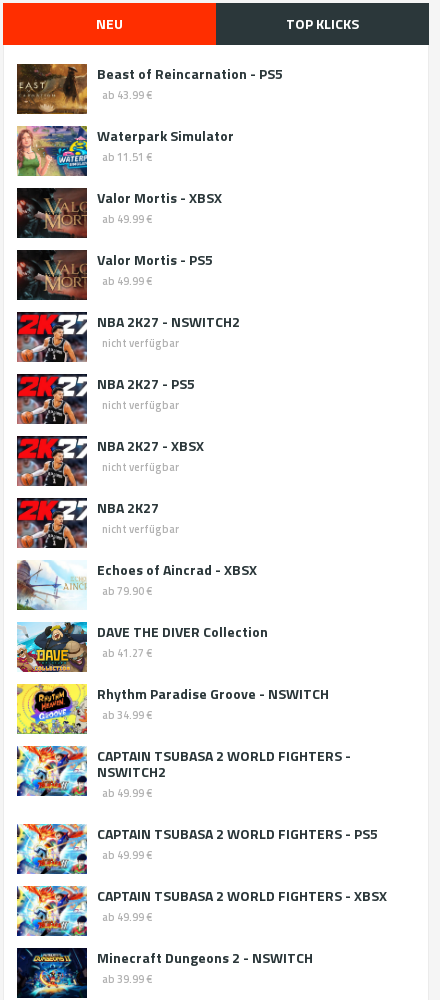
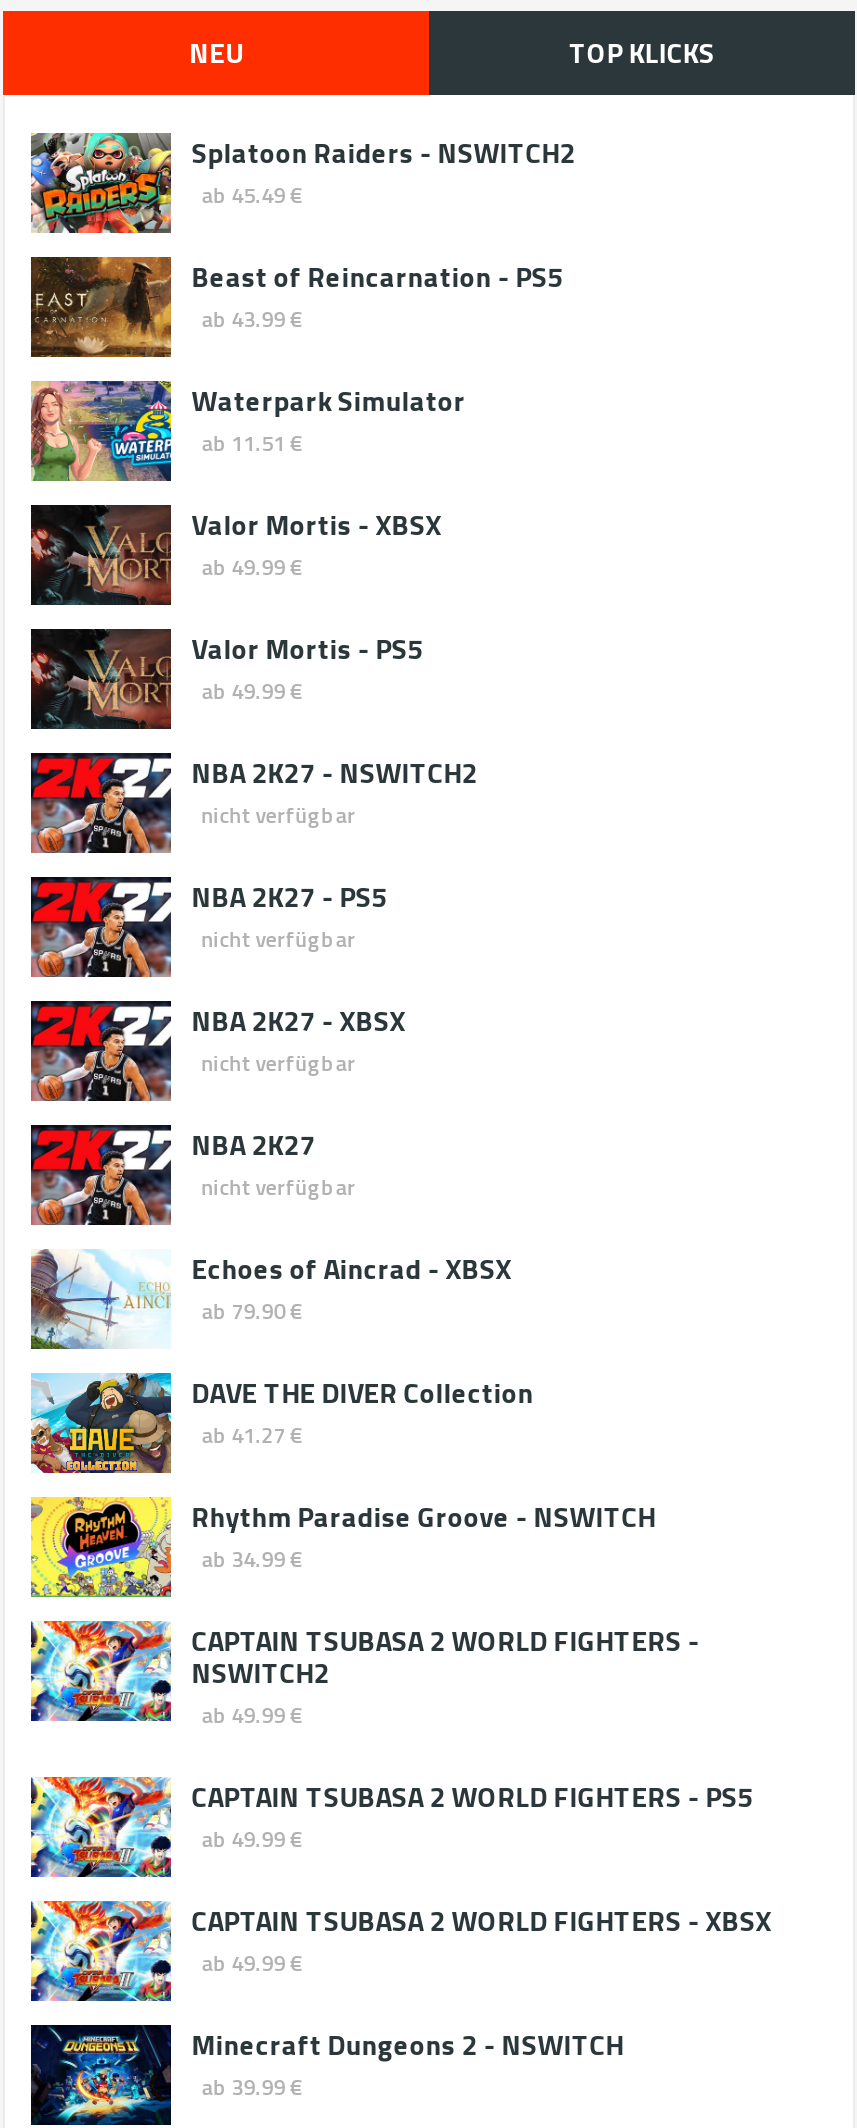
none -> [29,131,575,235] [image] | Splatoon Raiders - NSWITCH2 | ab 45.49 €

